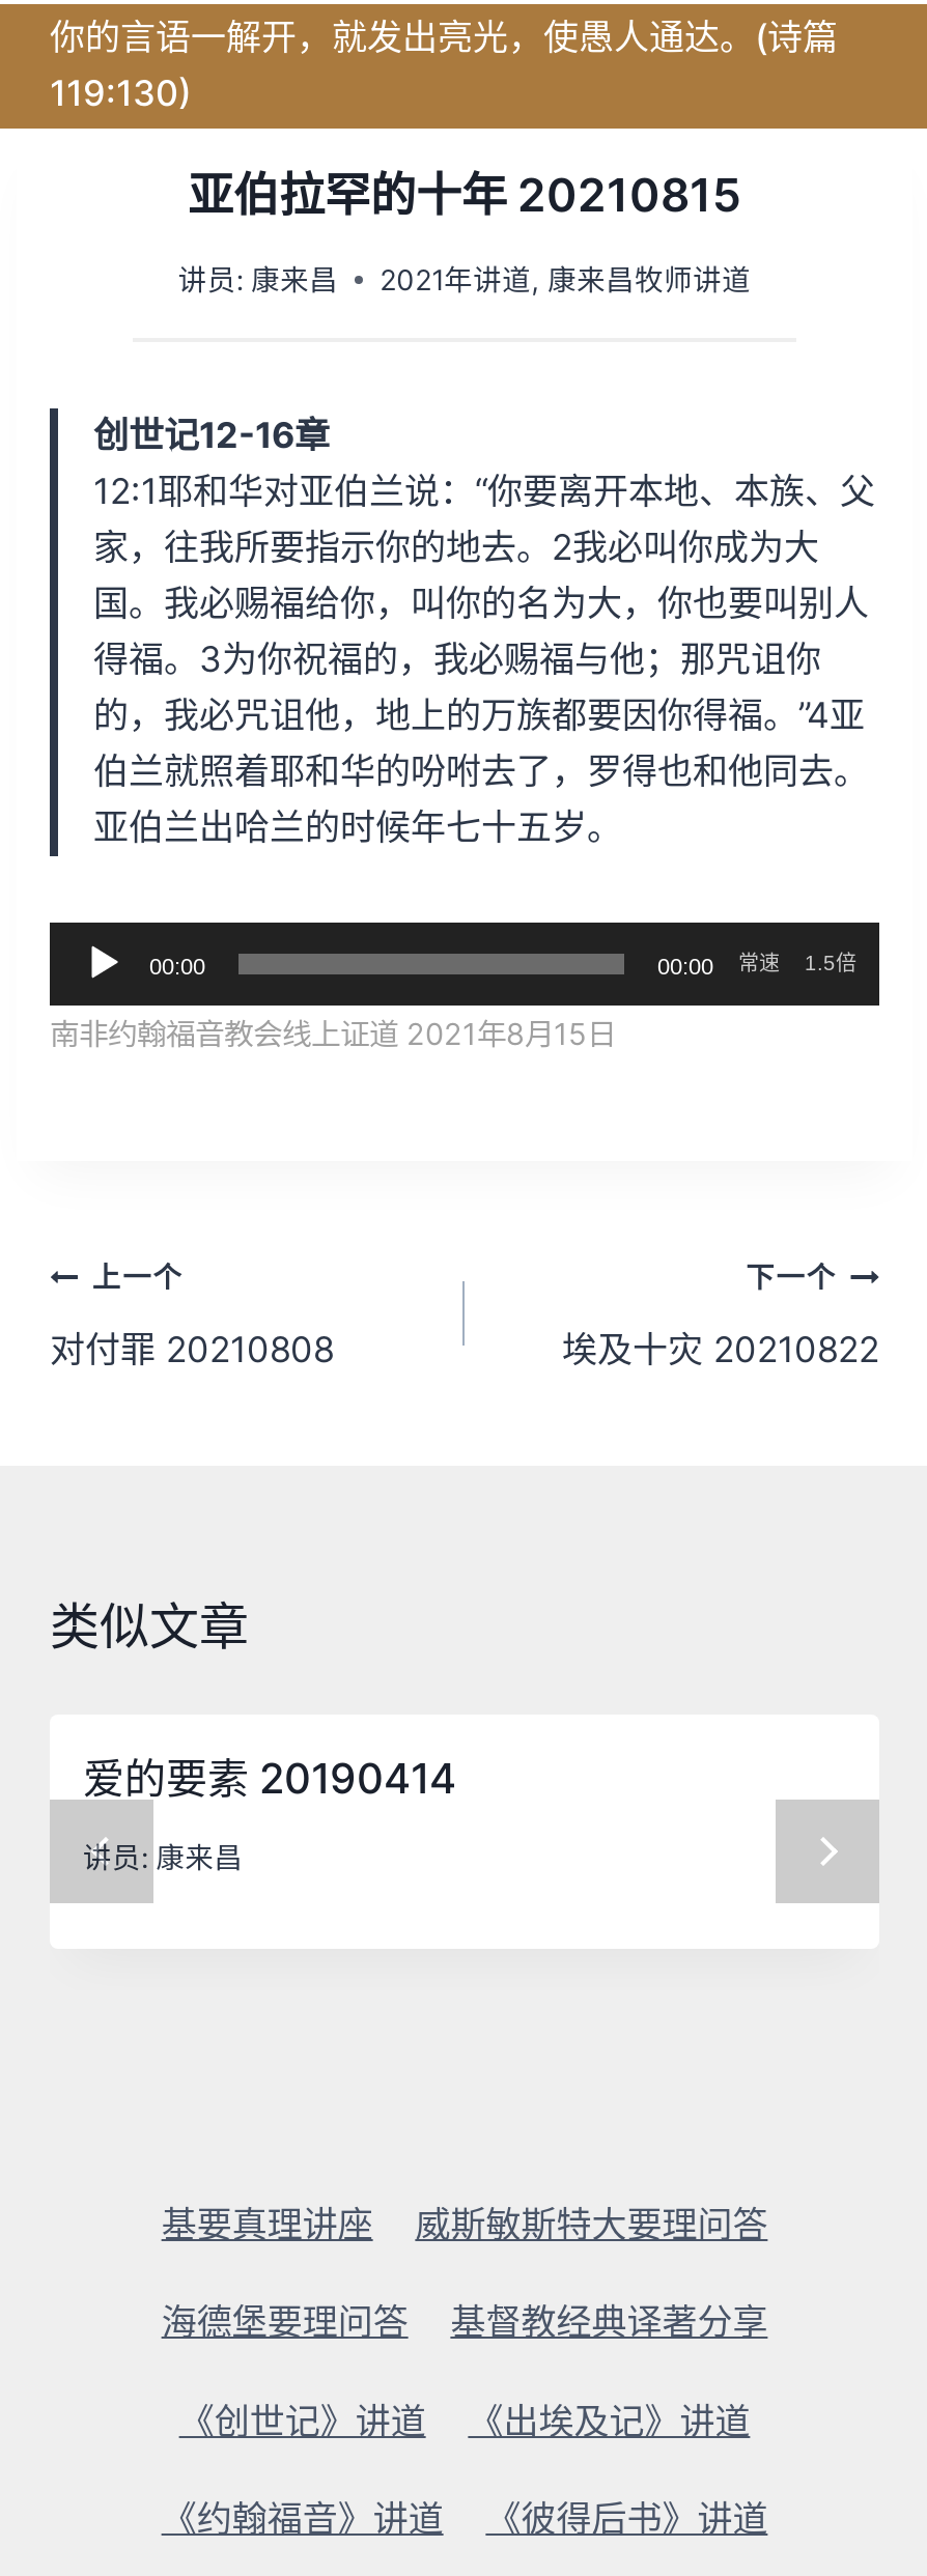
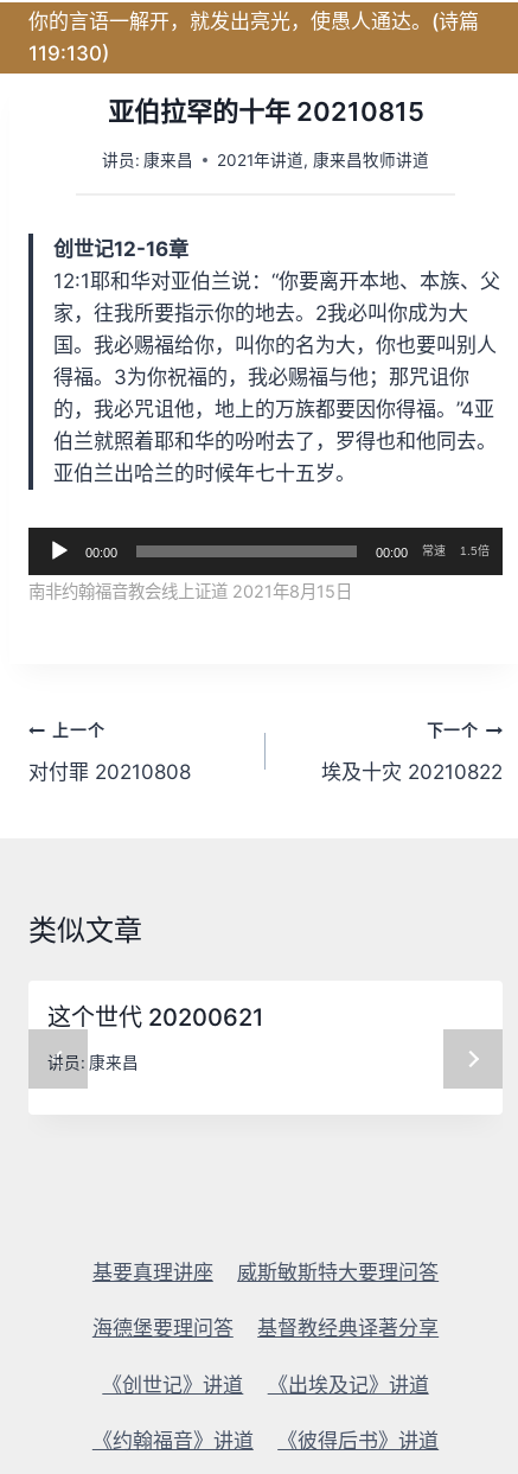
[83,1753,456,1803] 爱的要素 20190414 -> [47,1003,263,1031] 这个世代 20200621

